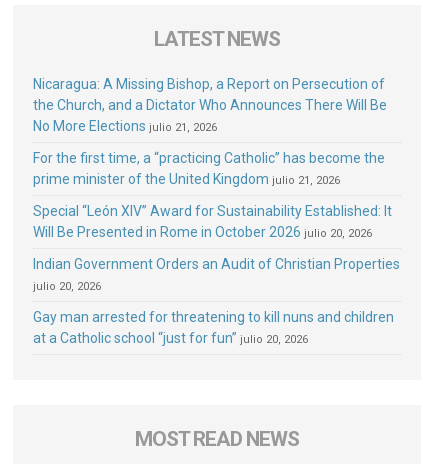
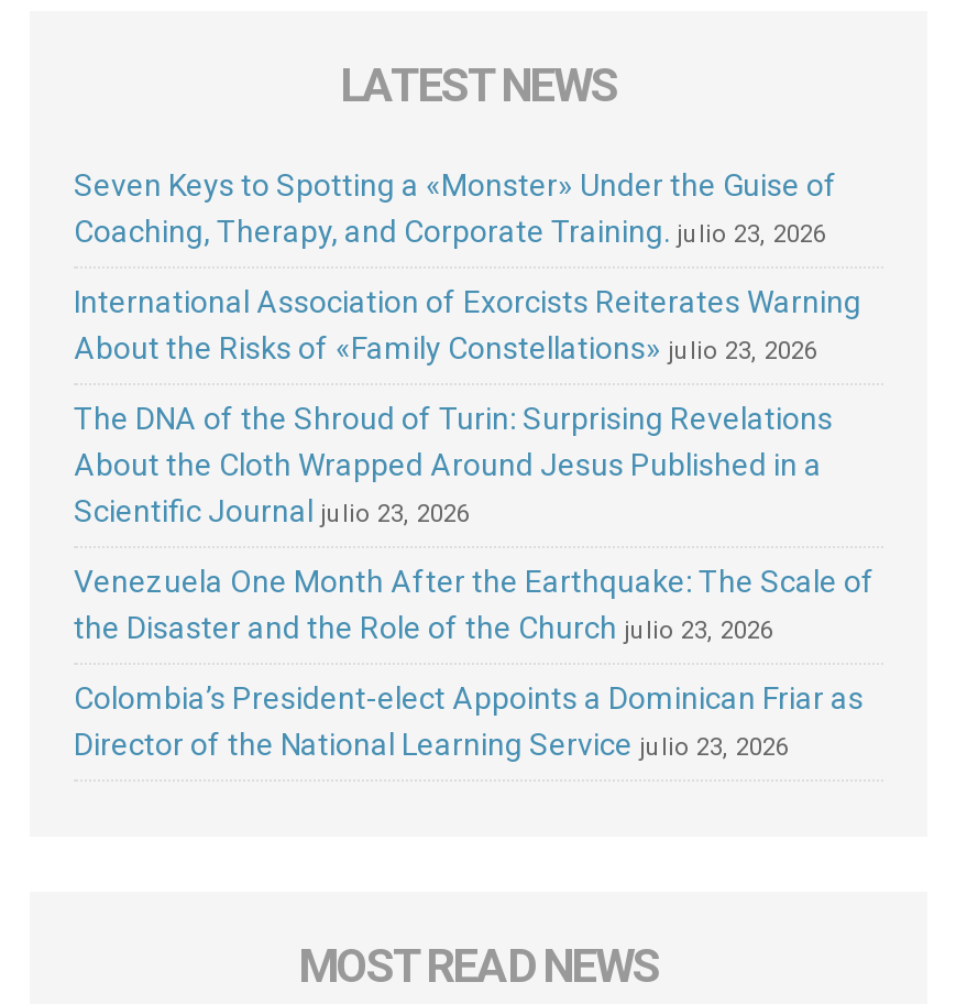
[33,76,400,346] Nicaragua: A Missing Bishop, a Report on Persecution of | the Church, and a Dictator Who Announces There Will Be | No More Elections julio 21, 2026 | For the first time, a “practicing Catholic” has become the | prime minister of the United Kingdom julio 21, 2026 | Special “León XIV” Award for Sustainability Established: It | Will Be Presented in Rome in October 2026 julio 20, 2026 | Indian Government Orders an Audit of Christian Properties | julio 20, 2026 | Gay man arrested for threatening to kill nuns and children | at a Catholic school “just for fun” julio 20, 2026 -> [74,167,875,762] Seven Keys to Spotting a «Monster» Under the Guise of | Coaching, Therapy, and Corporate Training. julio 23, 2026 | International Association of Exorcists Reiterates Warning | About the Risks of «Family Constellations» julio 23, 2026 | The DNA of the Shroud of Turin: Surprising Revelations | About the Cloth Wrapped Around Jesus Published in a | Scientific Journal julio 23, 2026 | Venezuela One Month After the Earthquake: The Scale of | the Disaster and the Role of the Church julio 23, 2026 | Colombia’s President-elect Appoints a Dominican Friar as | Director of the National Learning Service julio 23, 2026

